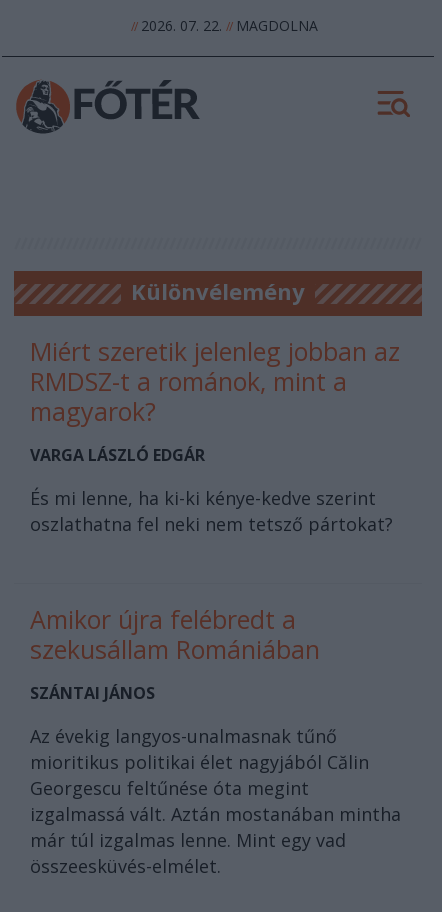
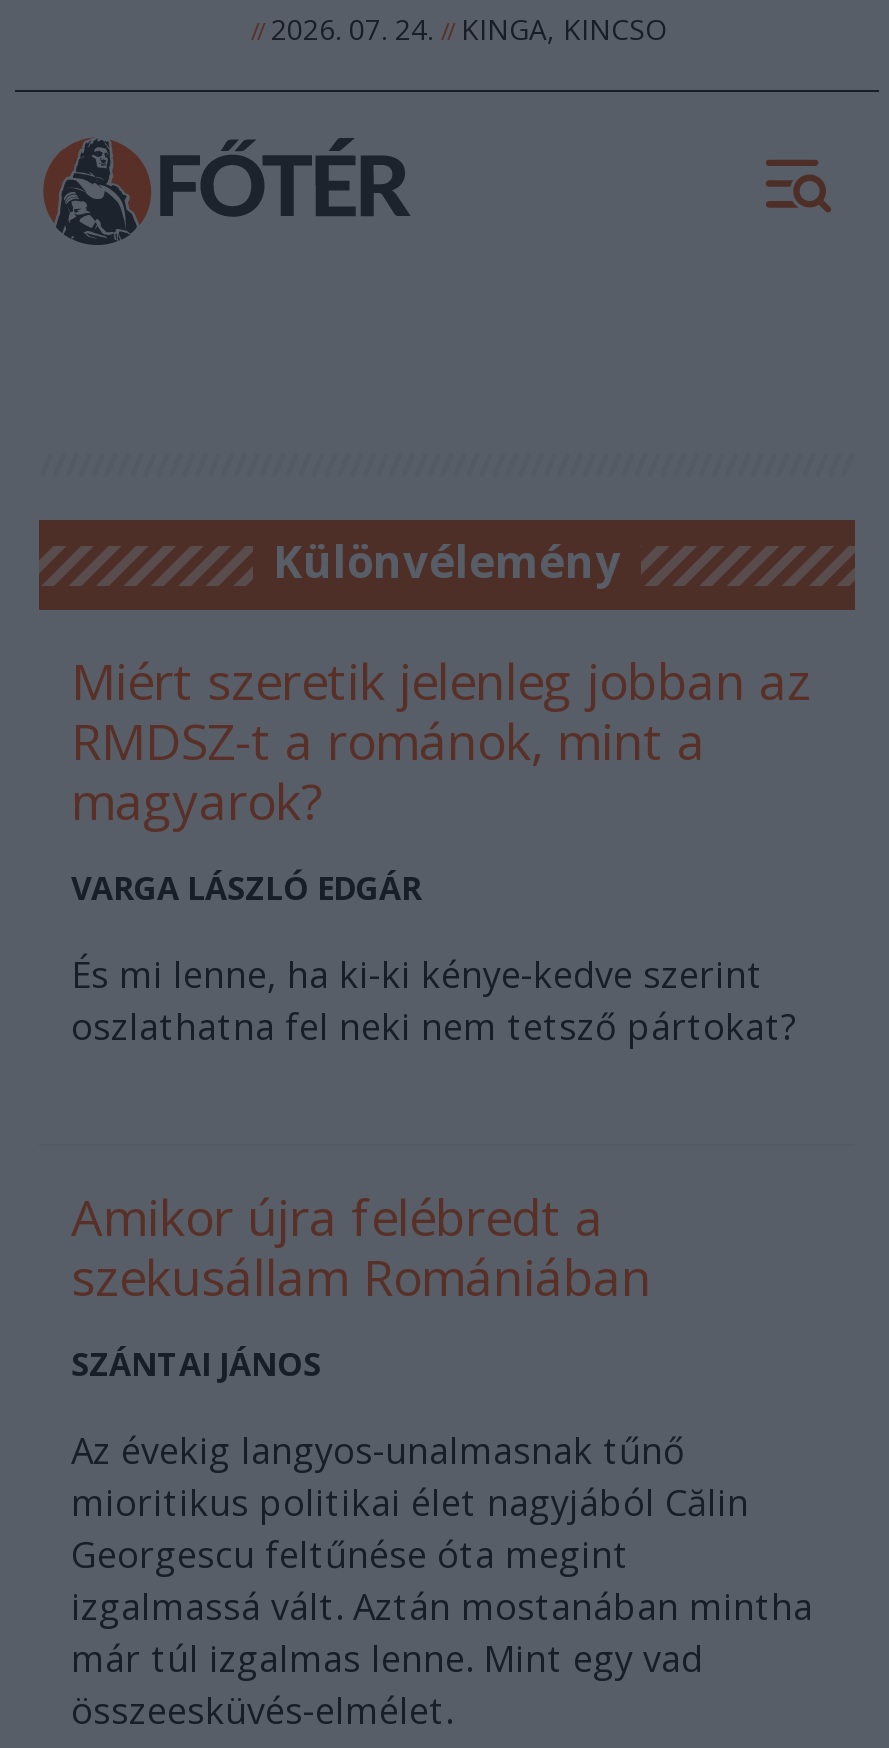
[130,16,317,35] // 2026. 07. 22. // MAGDOLNA -> [251,10,667,48] // 2026. 07. 24. // KINGA, KINCSO

